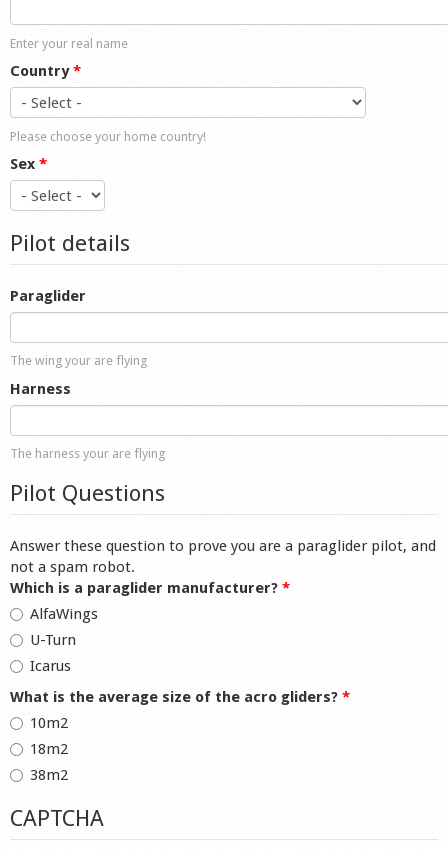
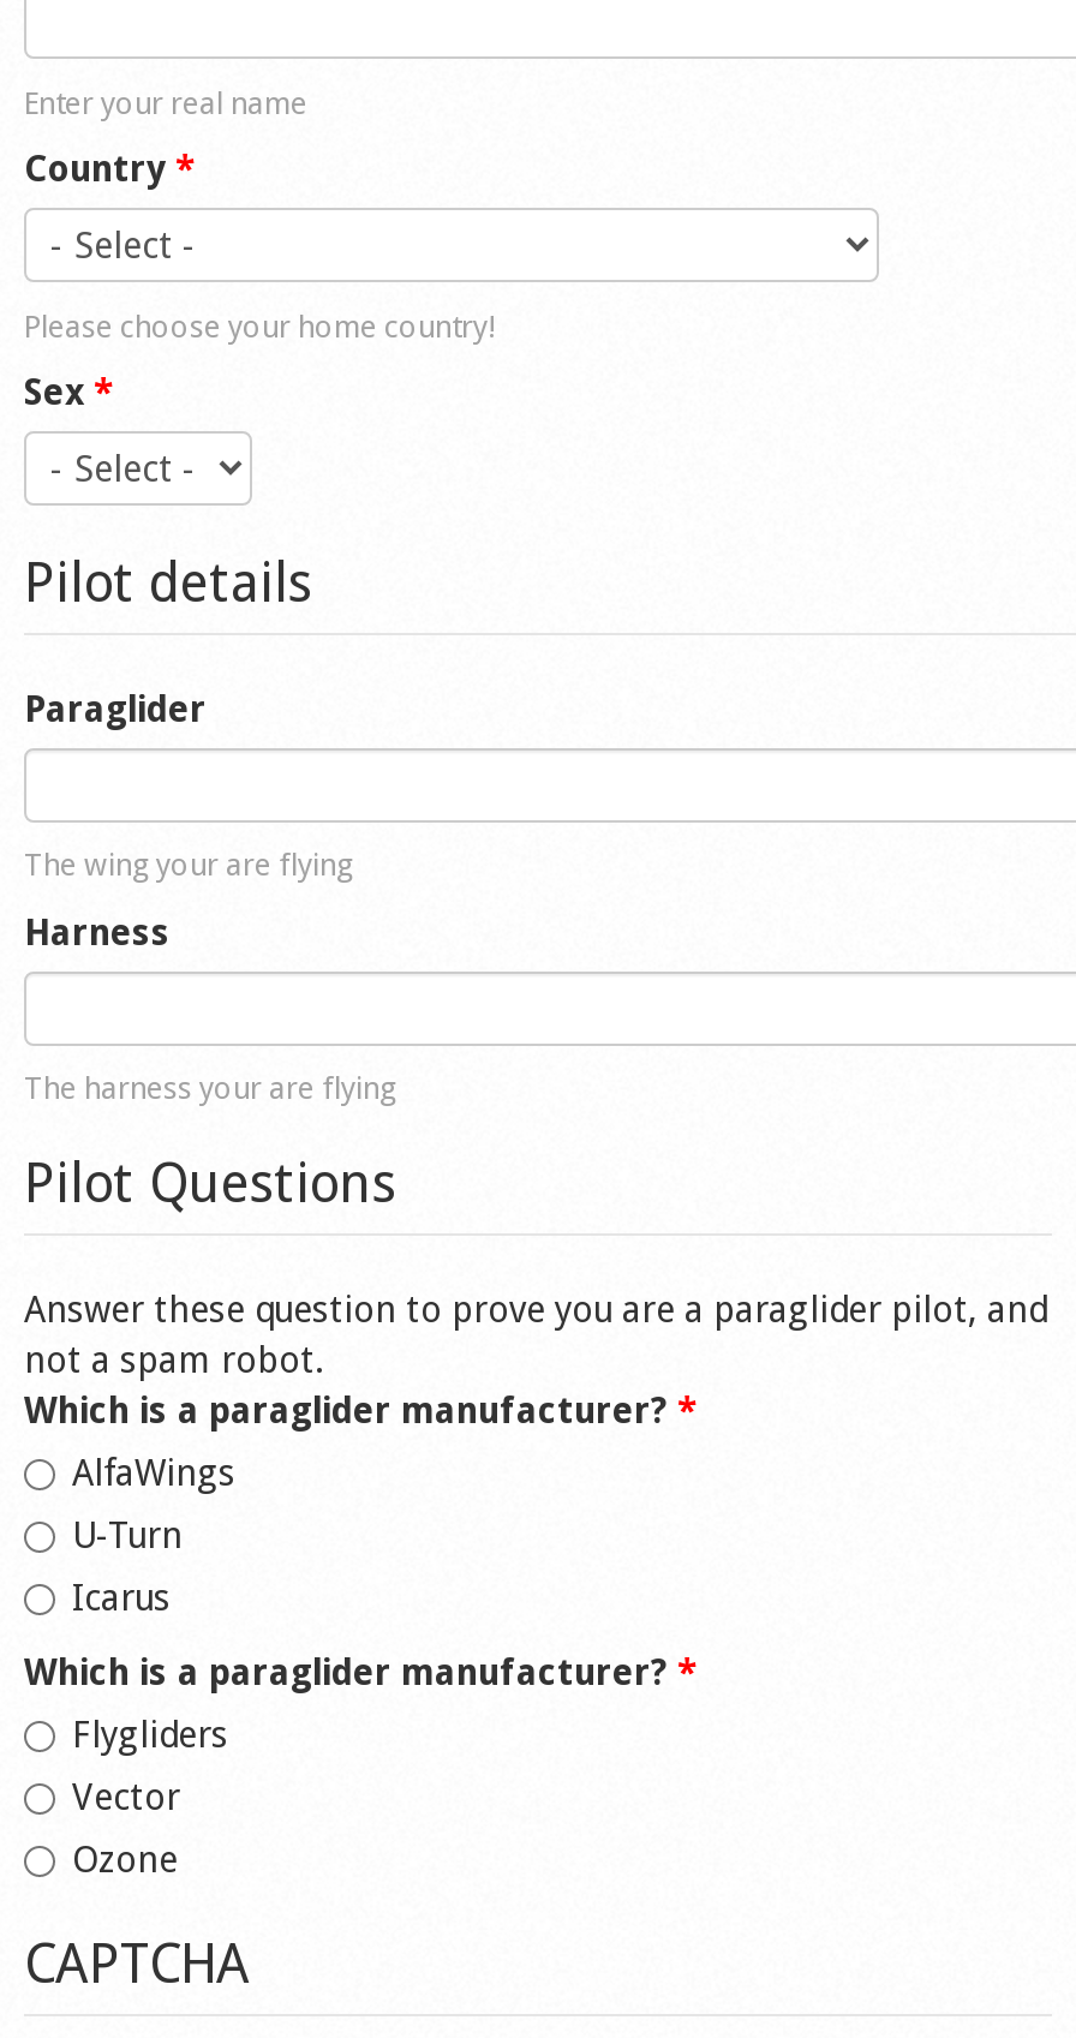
[10,688,350,784] What is the average size of the acro gliders? * | 10m2 | 18m2 | 38m2 -> [24,1651,697,1882] Which is a paraglider manufacturer? * | Flygliders | Vector | Ozone

